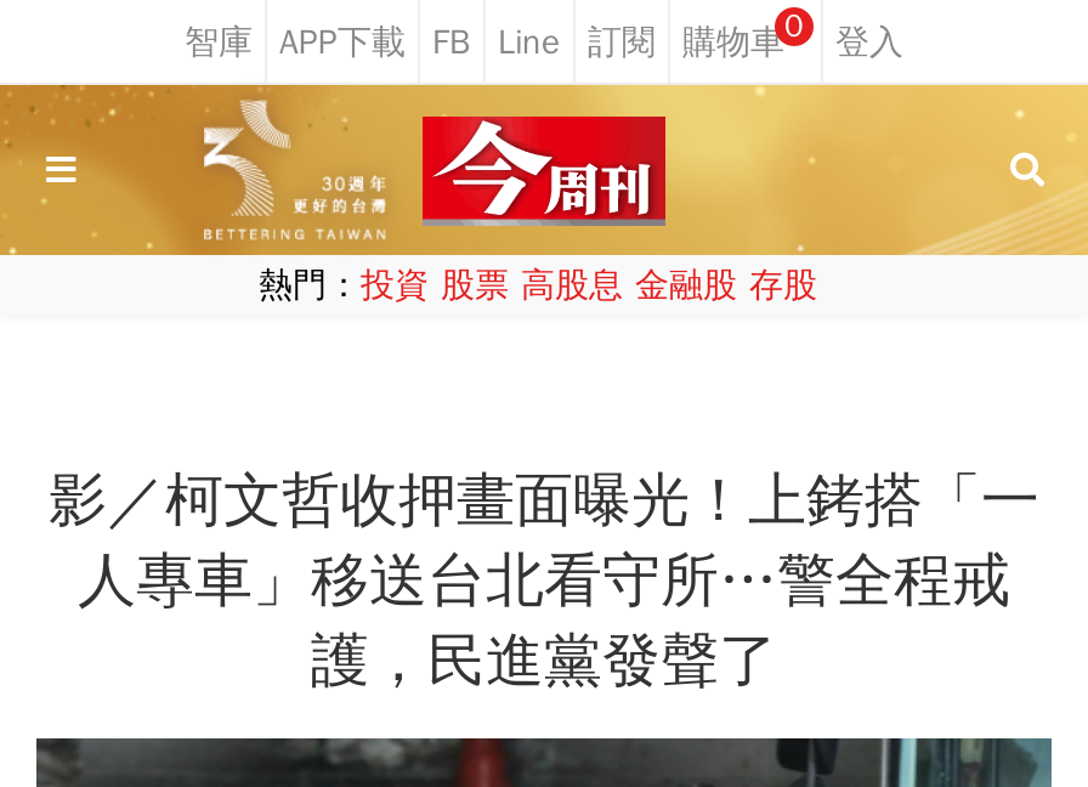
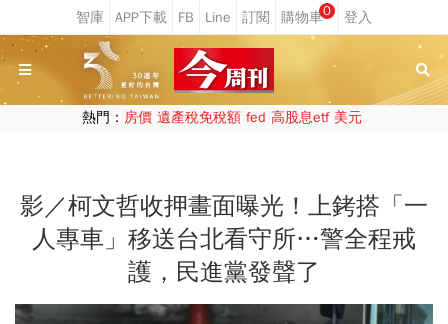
[259,265,817,306] 熱門：投資 股票 高股息 金融股 存股 -> [81,109,361,126] 熱門：房價 遺產稅免稅額 fed 高股息etf 美元

